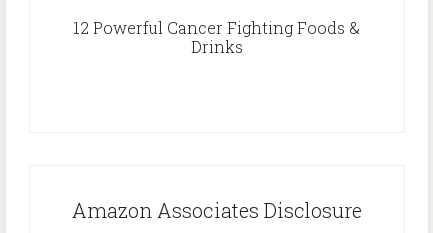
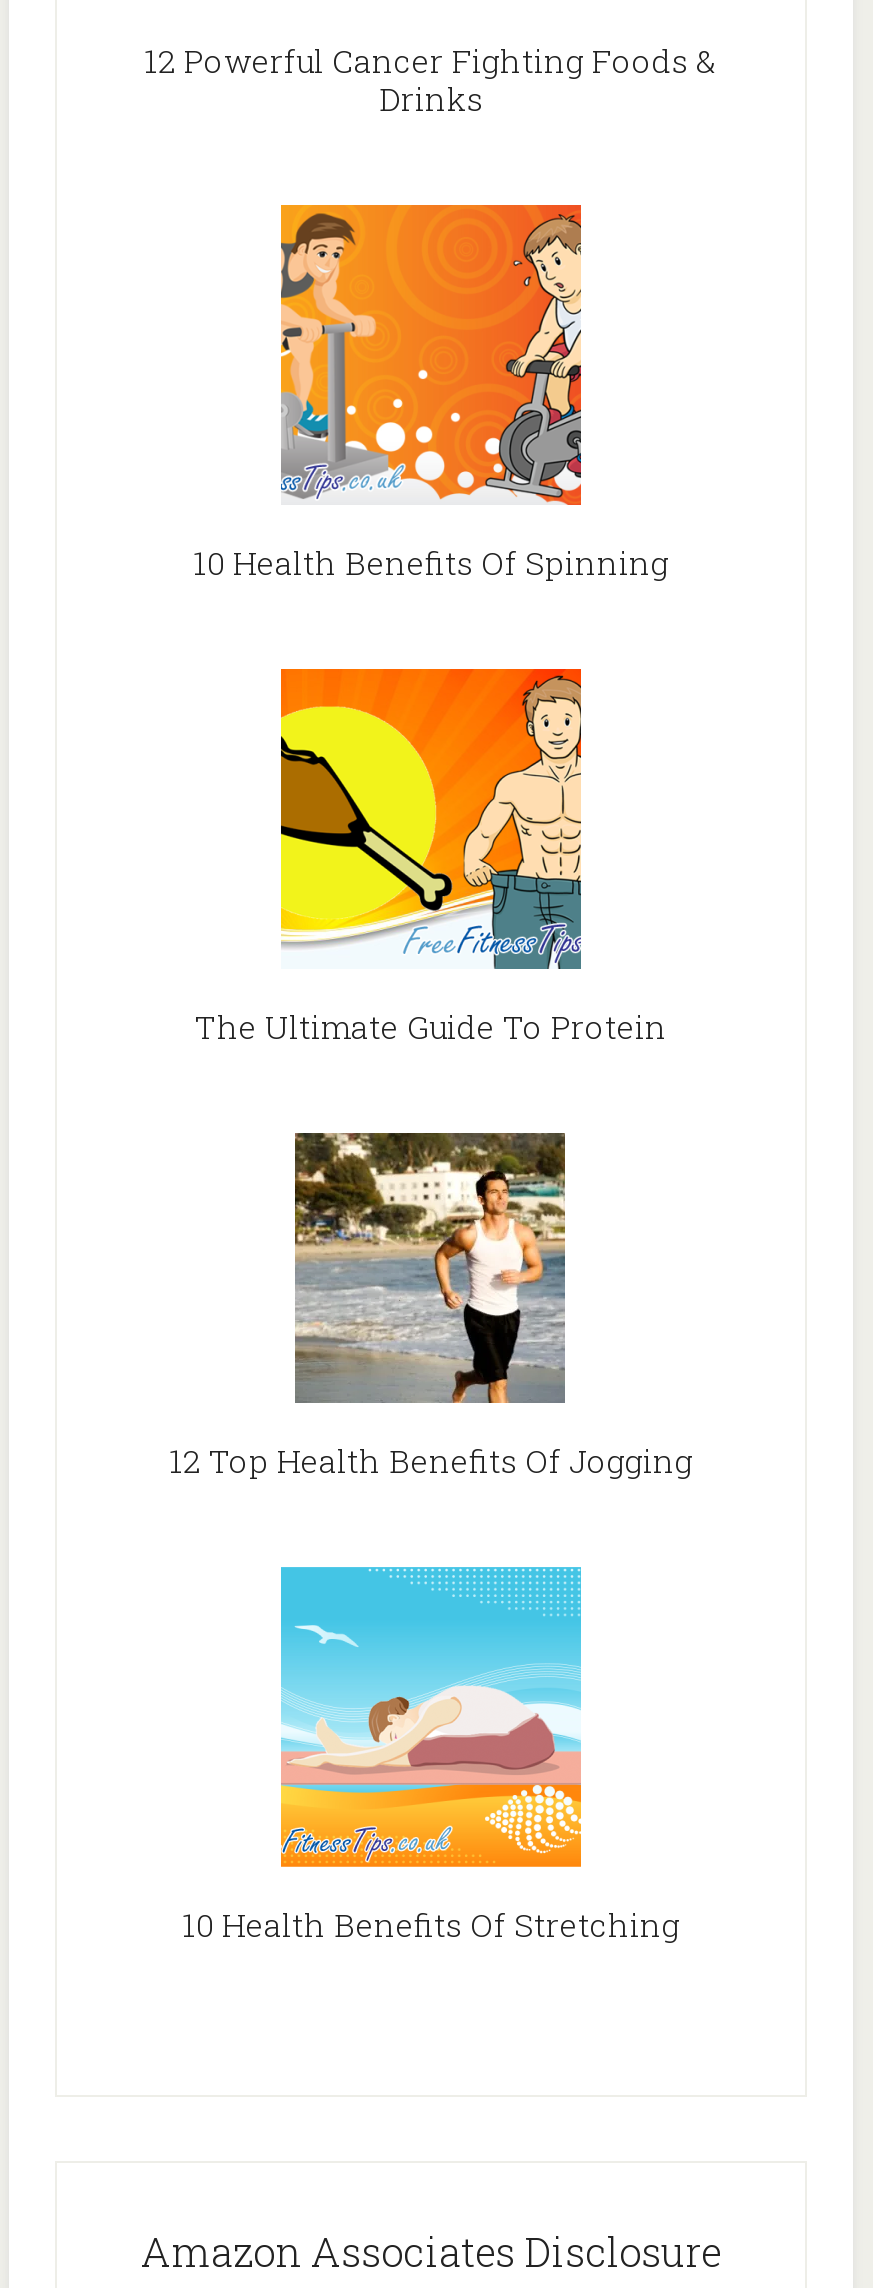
none -> [169,1130,693,1480] [image] | 12 Top Health Benefits Of Jogging
none -> [182,1564,680,1944] [image] | 10 Health Benefits Of Stretching
none -> [193,202,669,582] [image] | 10 Health Benefits Of Spinning
none -> [195,666,667,1046] [image] | The Ultimate Guide To Protein

